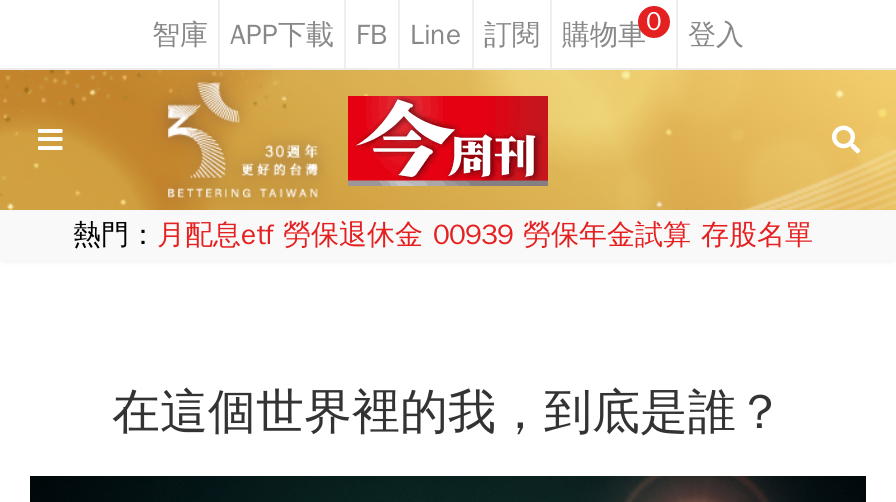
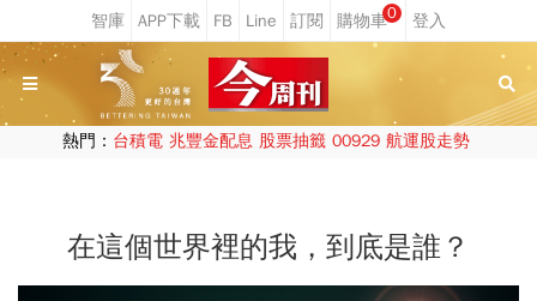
[73,218,813,252] 熱門：月配息etf 勞保退休金 00939 勞保年金試算 存股名單 -> [62,131,469,151] 熱門：台積電 兆豐金配息 股票抽籤 00929 航運股走勢

